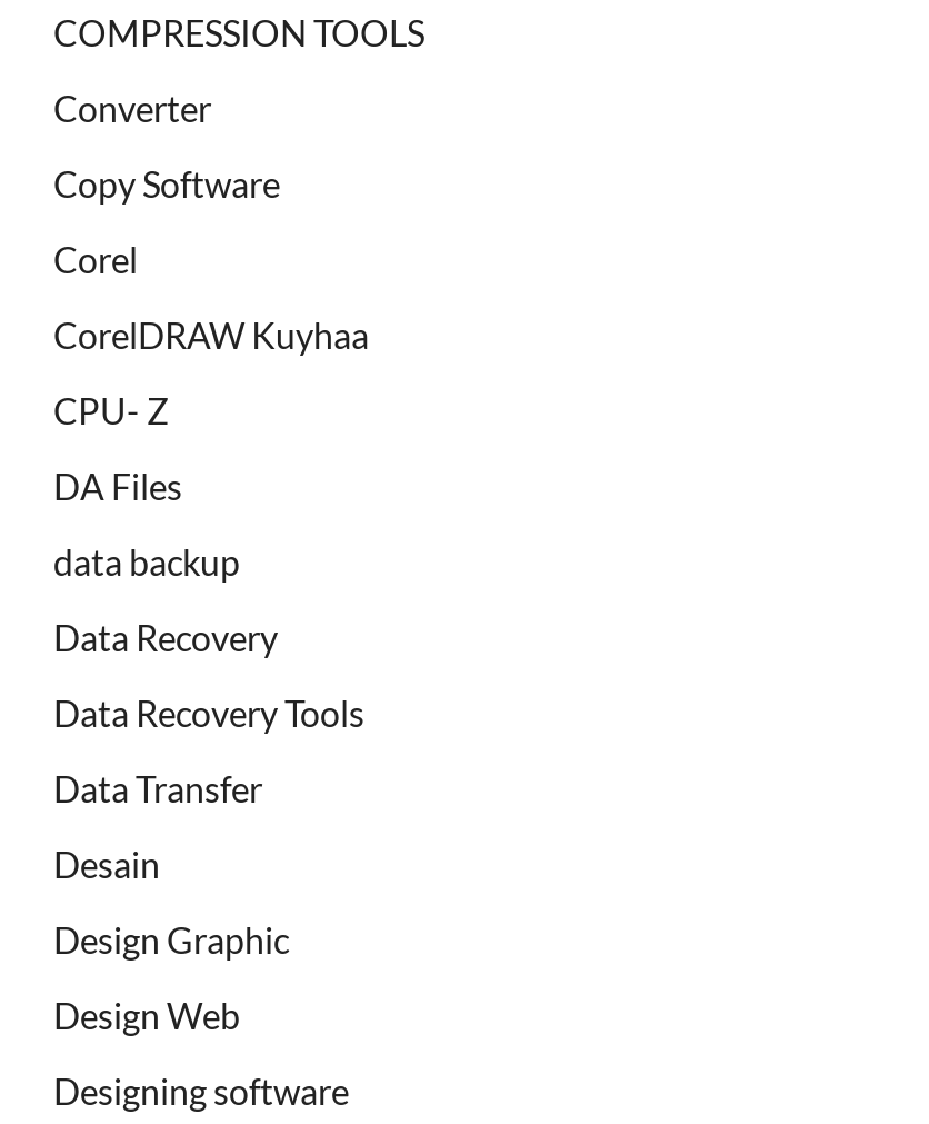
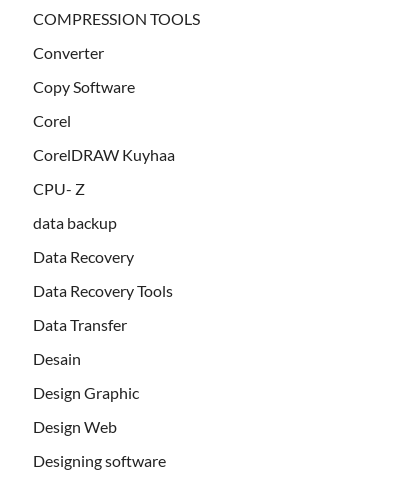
[53,465,182,507] DA Files -> none

